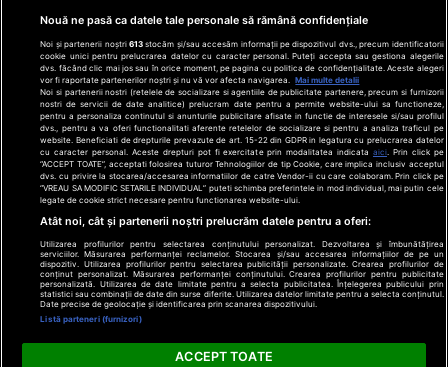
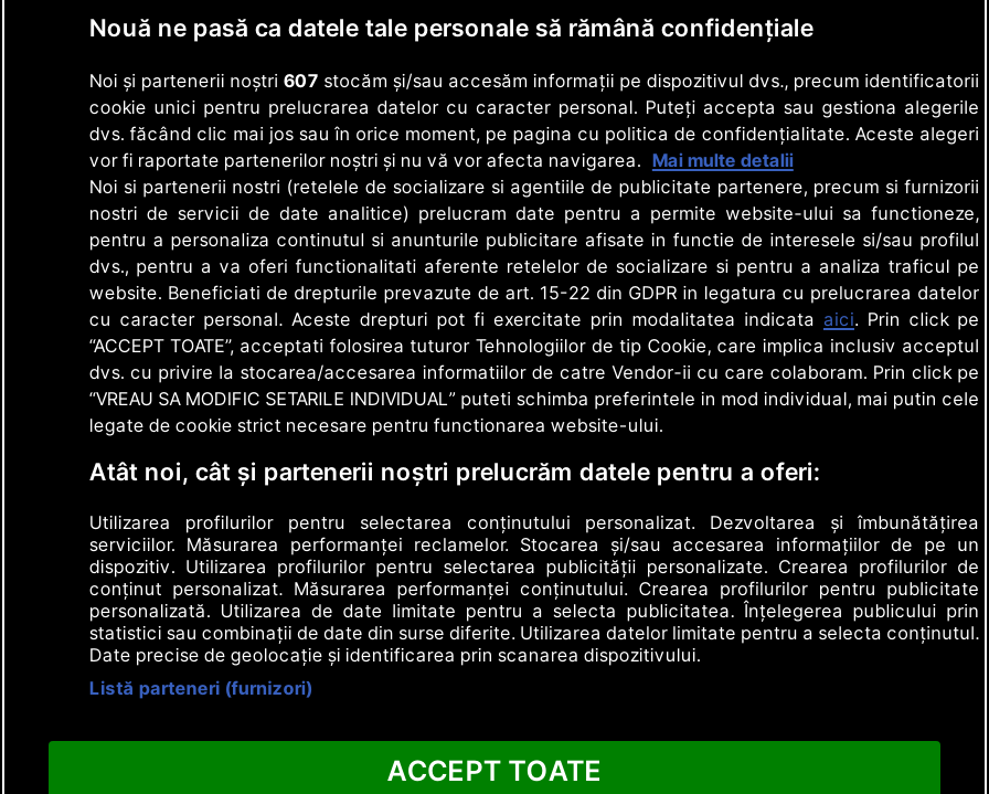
[40,39,444,49] Noi și partenerii noștri 613 stocăm și/sau accesăm informații pe dispozitivul dvs., precum identificatorii -> [89,69,979,91] Noi și partenerii noștri 607 stocăm și/sau accesăm informații pe dispozitivul dvs., precum identificatorii

